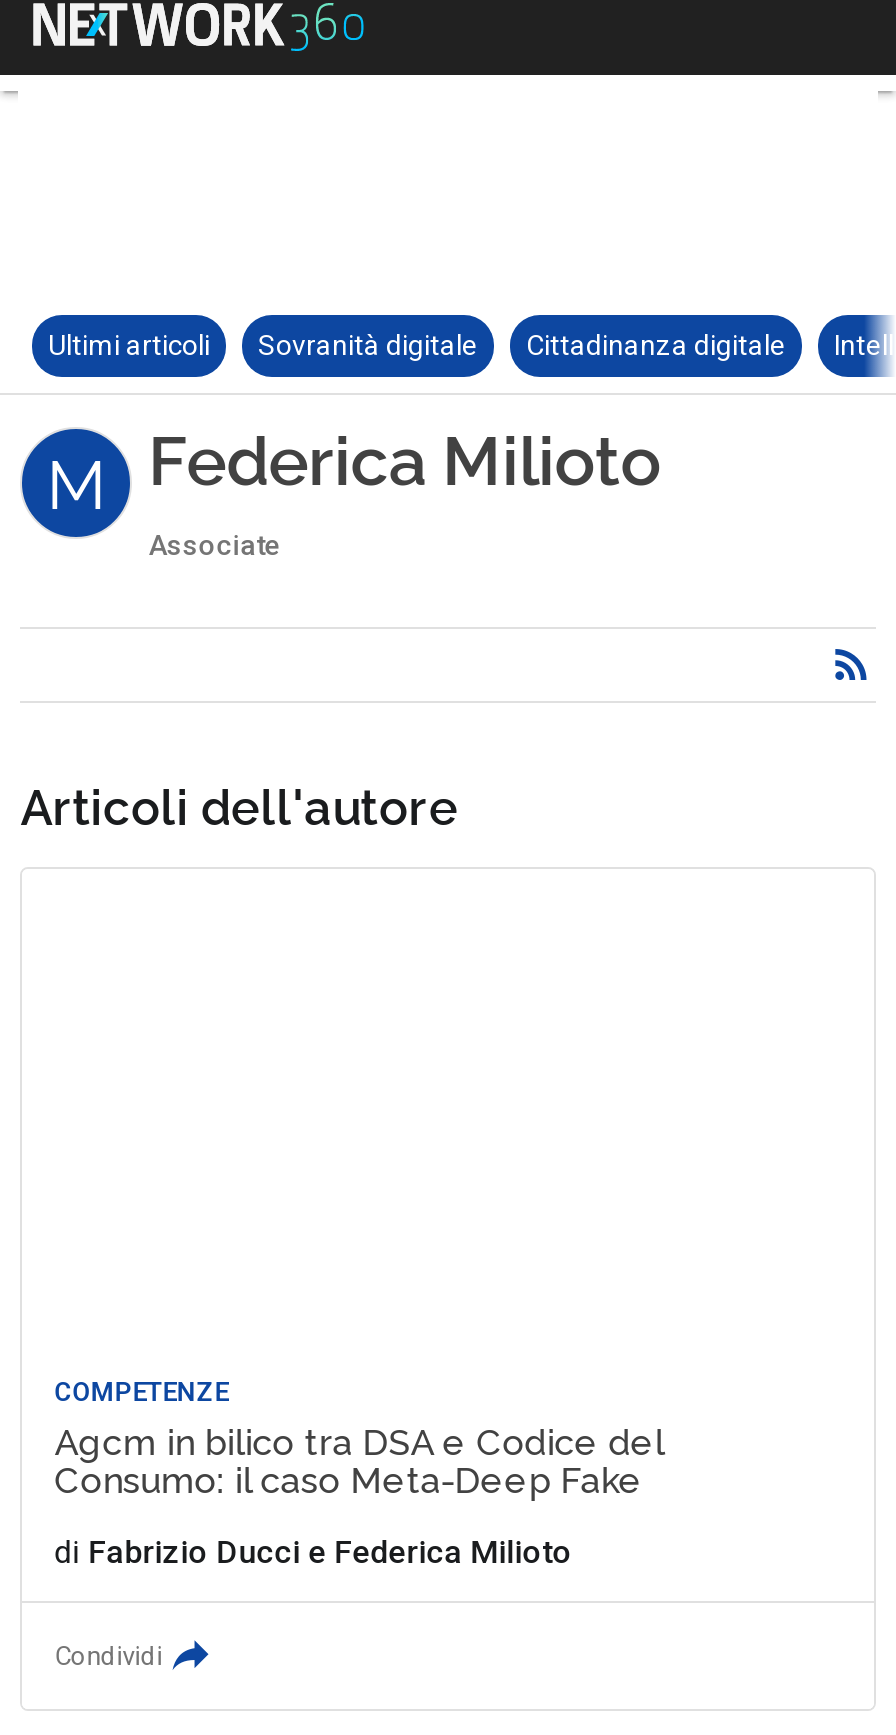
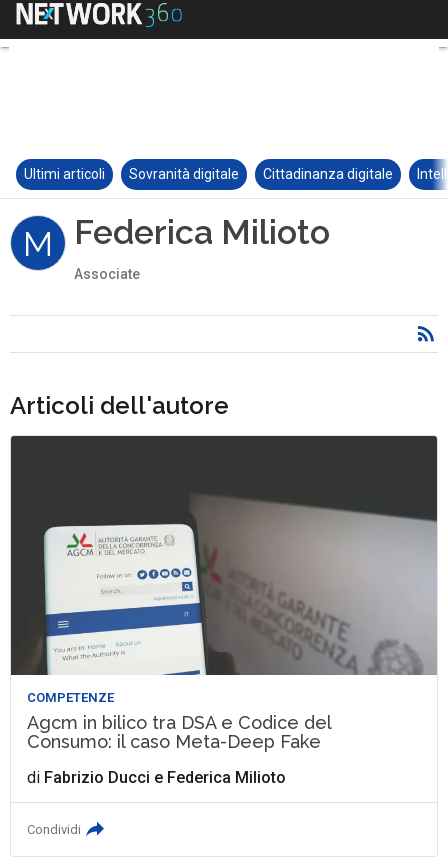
none -> [10,435,438,676] [image]

